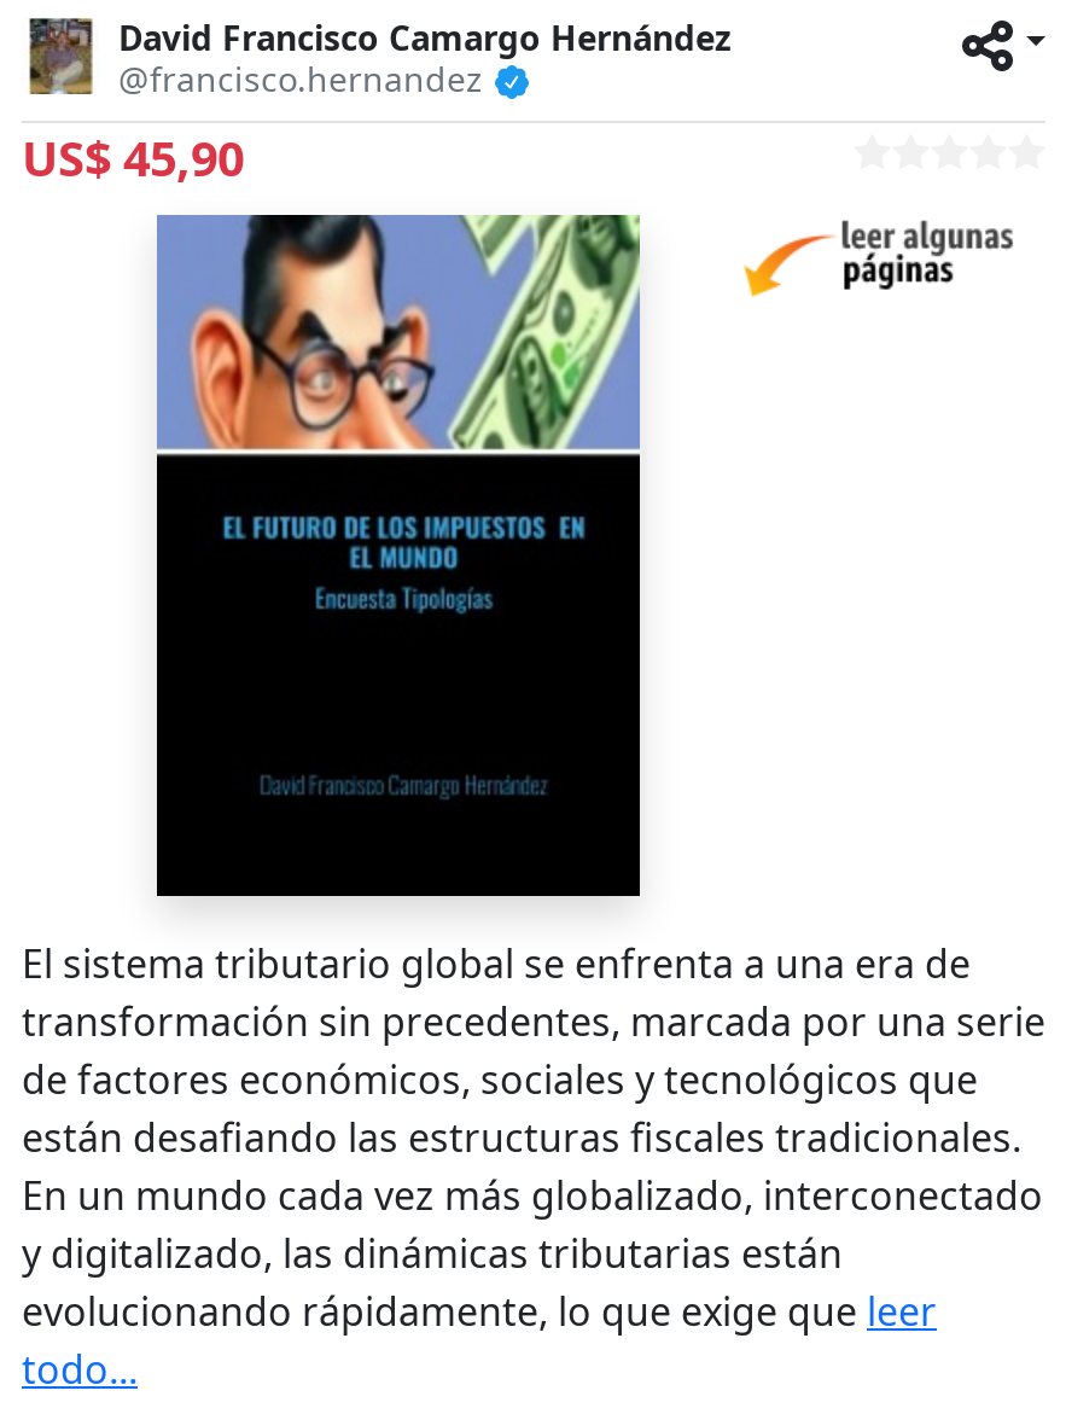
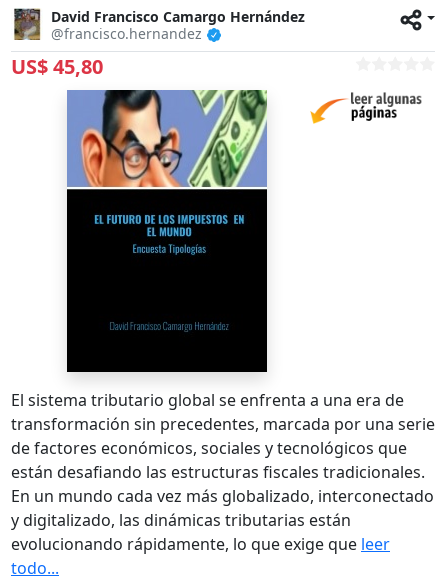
[22,126,244,191] US$ 45,90 -> [11,53,103,80] US$ 45,80

